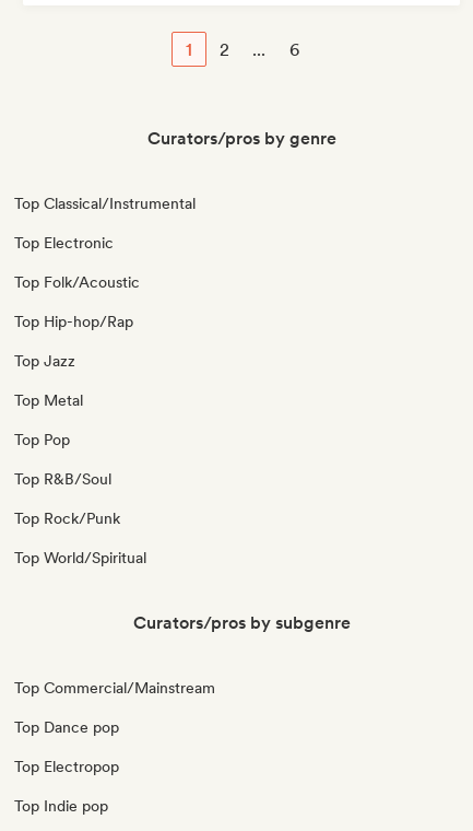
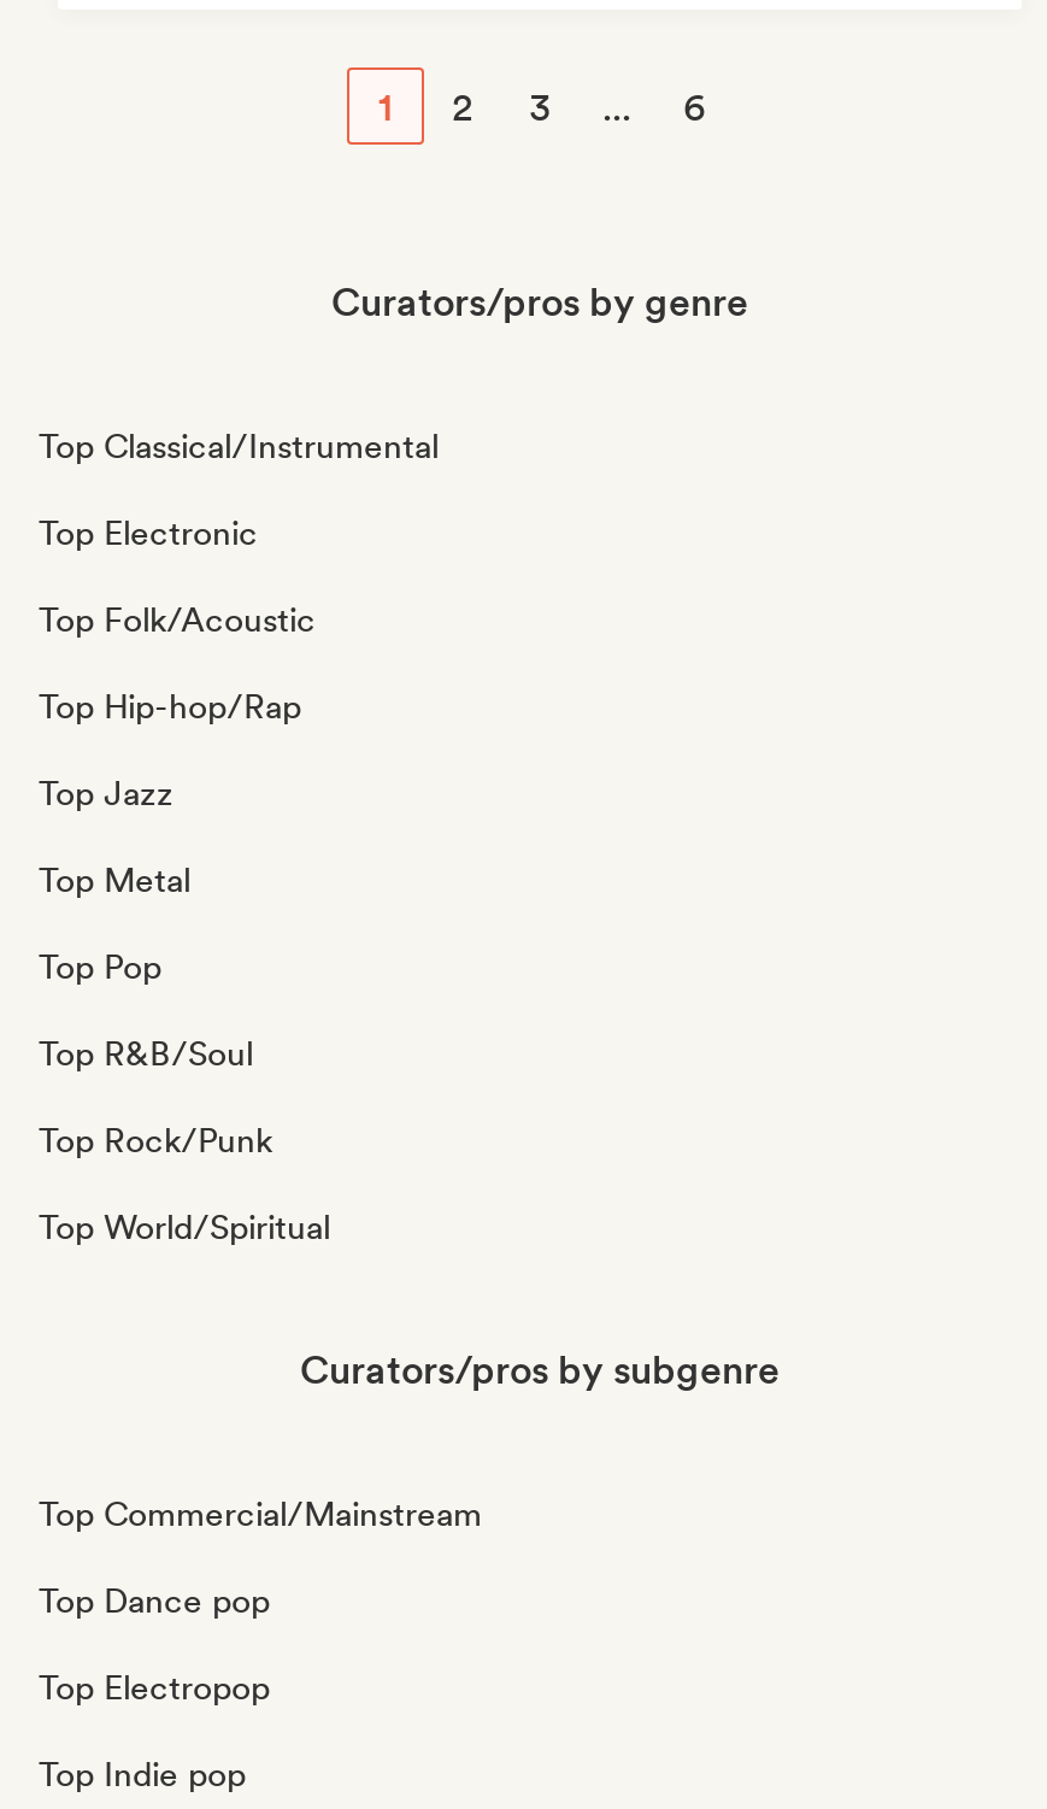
none -> [529,83,551,129] 3

